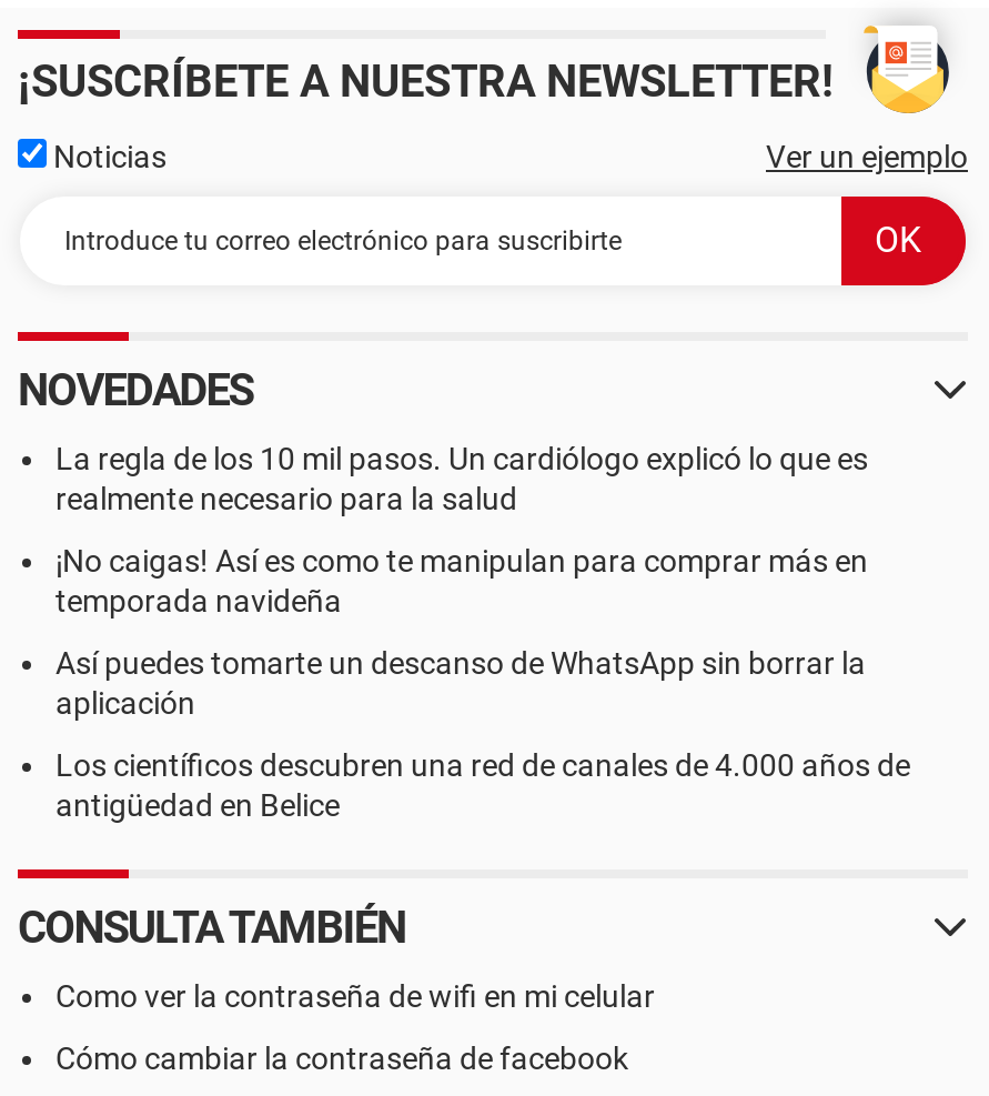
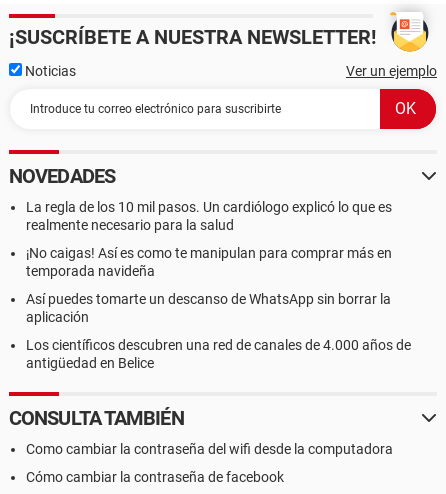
[55,978,655,1014] Como ver la contraseña de wifi en mi celular -> [26,441,393,457] Como cambiar la contraseña del wifi desde la computadora

